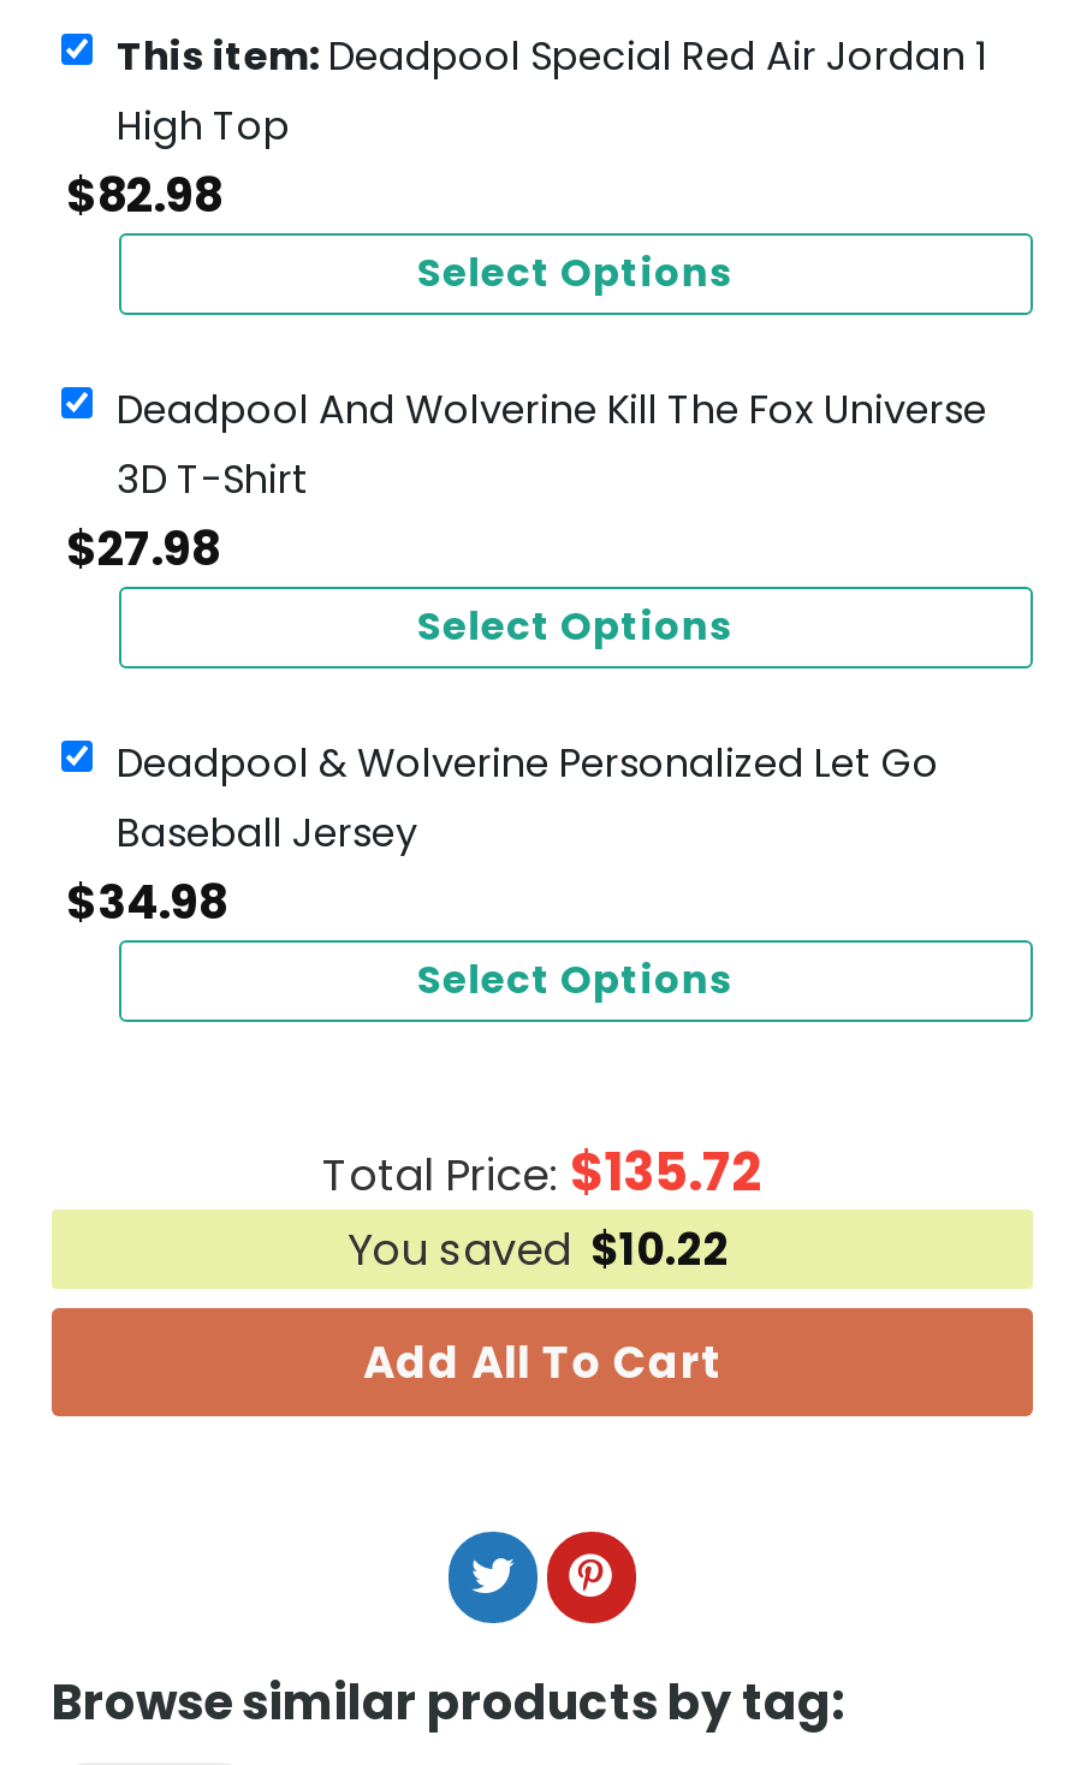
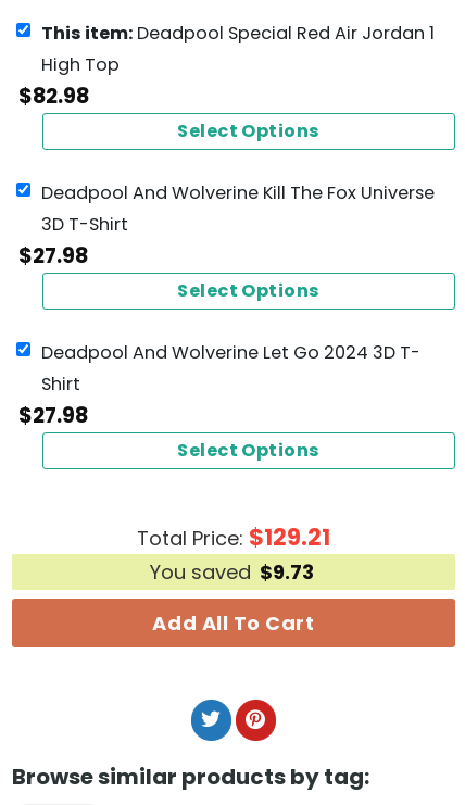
[66,736,939,935] Deadpool & Wolverine Personalized Let Go | Baseball Jersey | $34.98 -> [18,340,420,430] Deadpool And Wolverine Let Go 2024 3D T- | Shirt | $27.98
[322,1136,762,1210] Total Price: $135.72 -> [137,521,330,554] Total Price: $129.21
[348,1220,730,1280] You saved $10.22 -> [150,559,314,586] You saved $9.73

